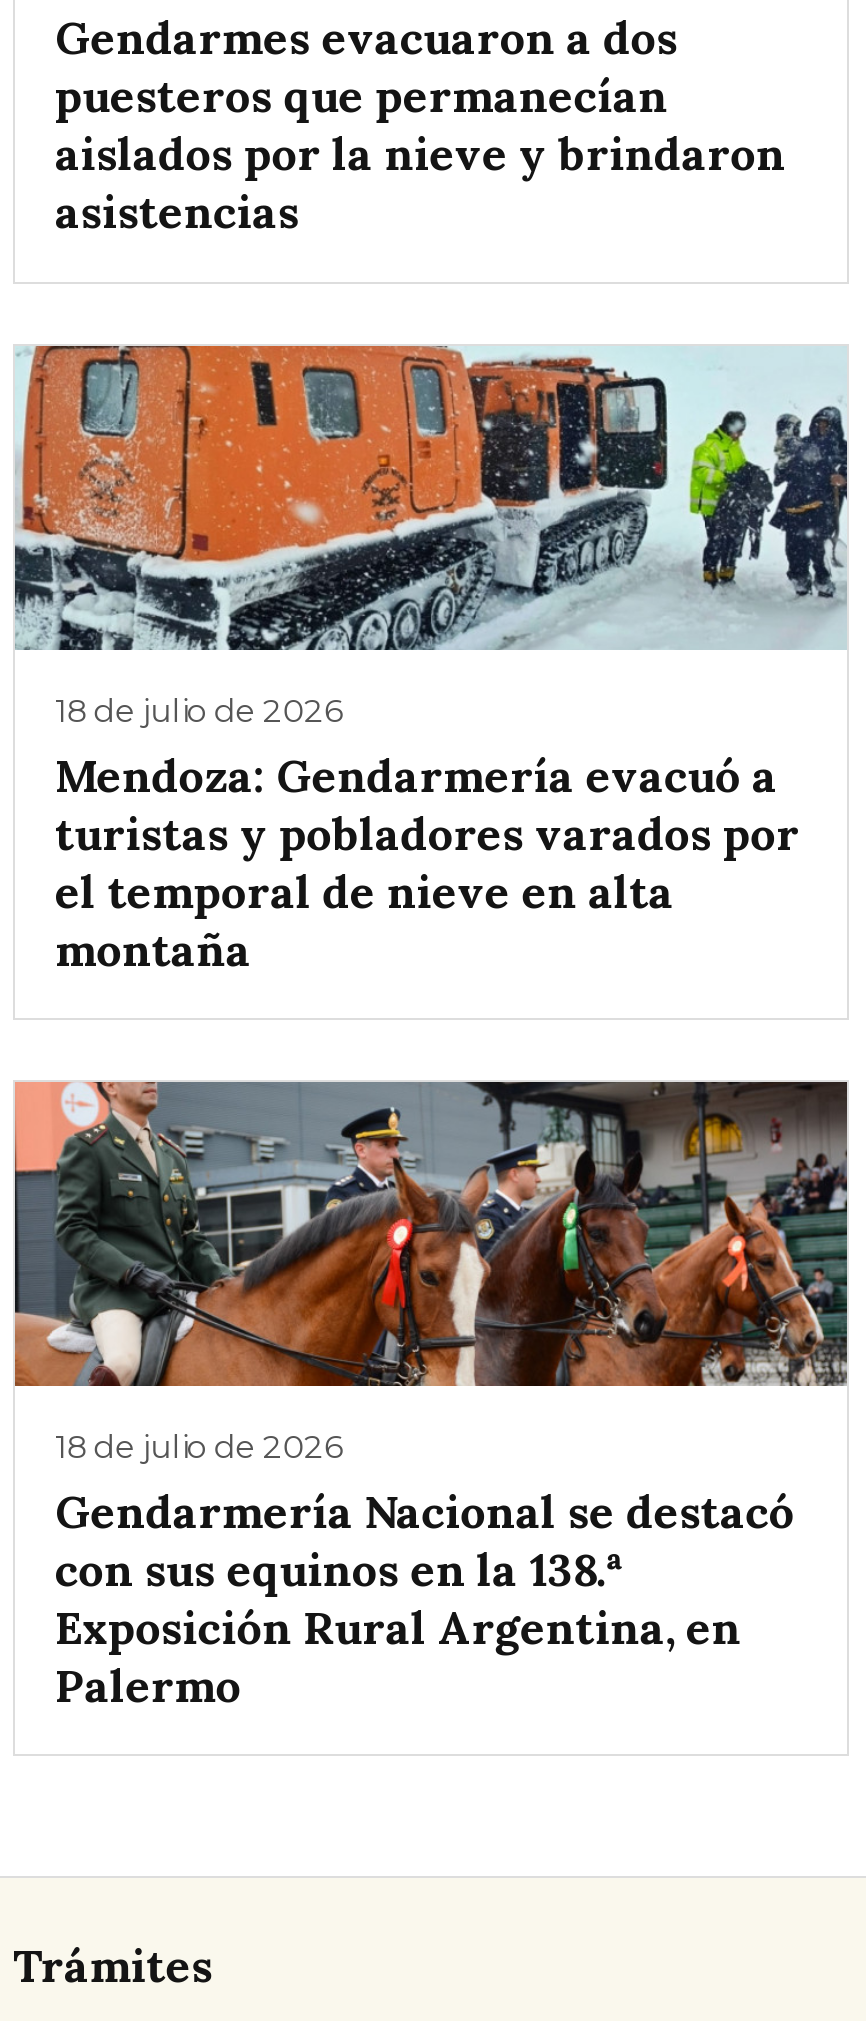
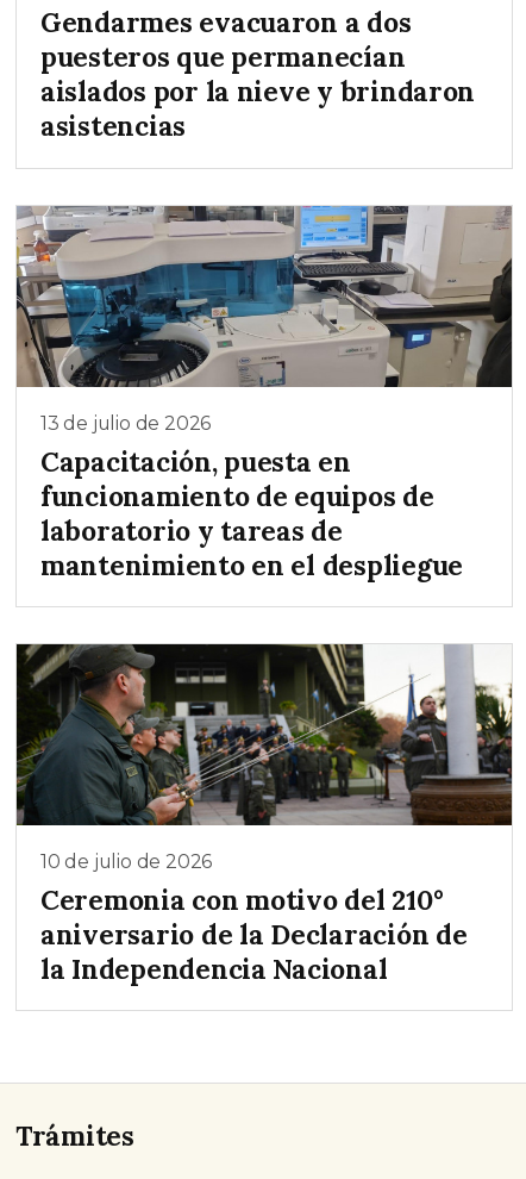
[13,344,847,977] [image] | 18 de julio de 2026 | Mendoza: Gendarmería evacuó a | turistas y pobladores varados por | el temporal de nieve en alta | montaña -> [15,205,513,582] [image] | 13 de julio de 2026 | Capacitación, puesta en | funcionamiento de equipos de | laboratorio y tareas de | mantenimiento en el despliegue
[13,1080,849,1714] [image] | 18 de julio de 2026 | Gendarmería Nacional se destacó | con sus equinos en la 138.ª | Exposición Rural Argentina, en | Palermo -> [15,643,513,986] [image] | 10 de julio de 2026 | Ceremonia con motivo del 210° | aniversario de la Declaración de | la Independencia Nacional

